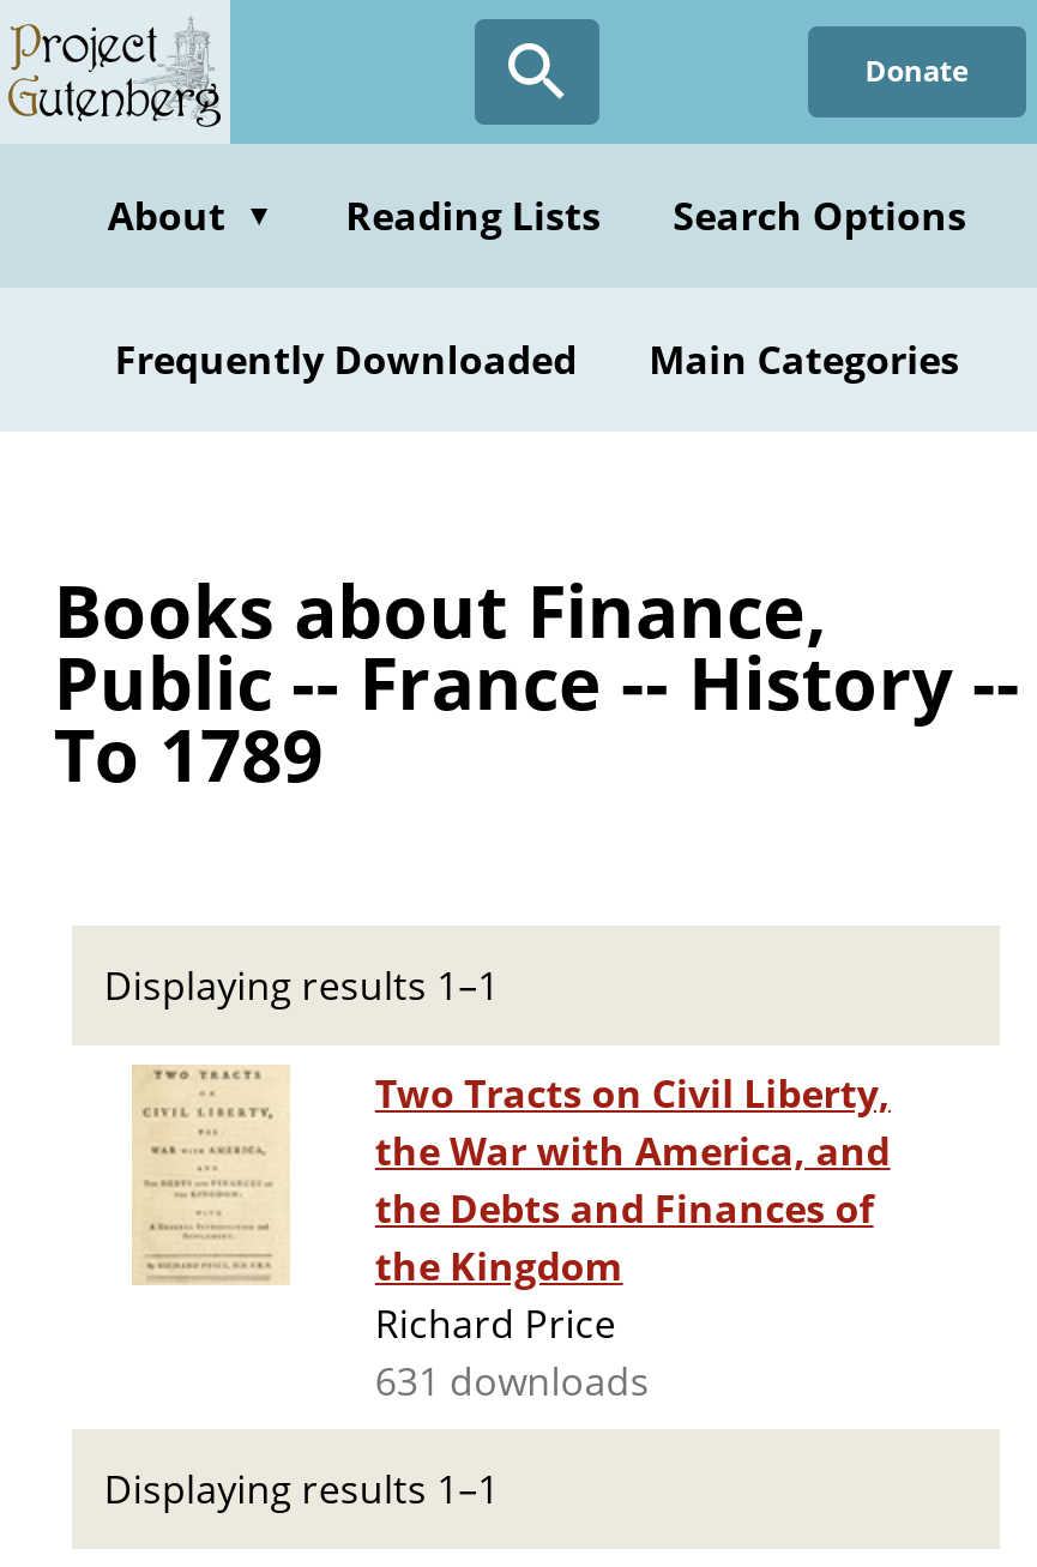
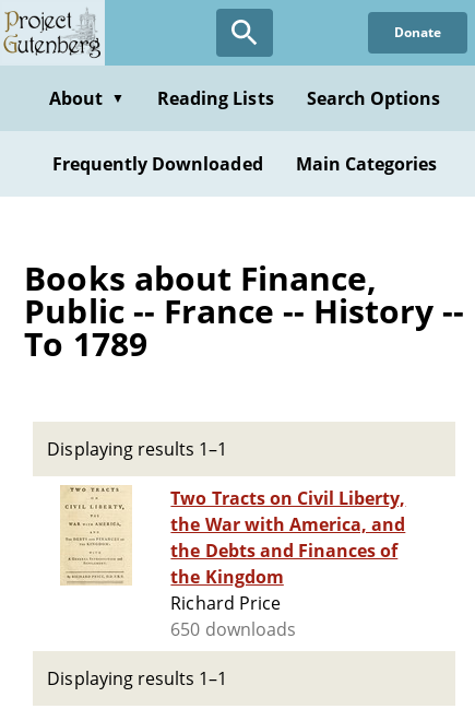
[375,1355,650,1408] 631 downloads -> [171,617,296,641] 650 downloads

